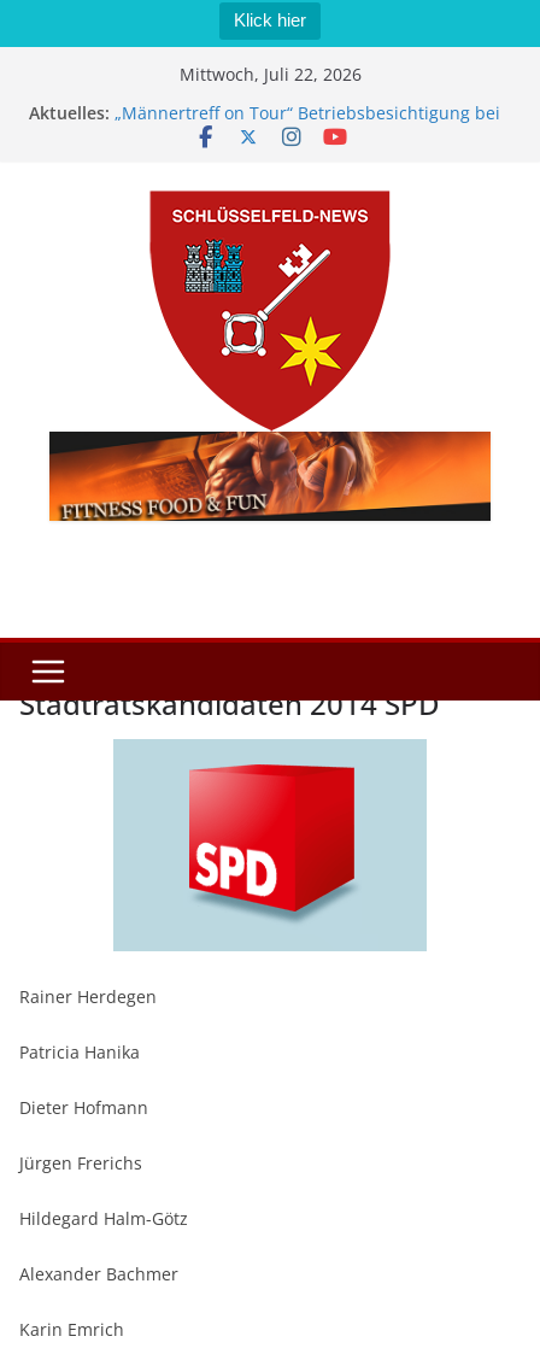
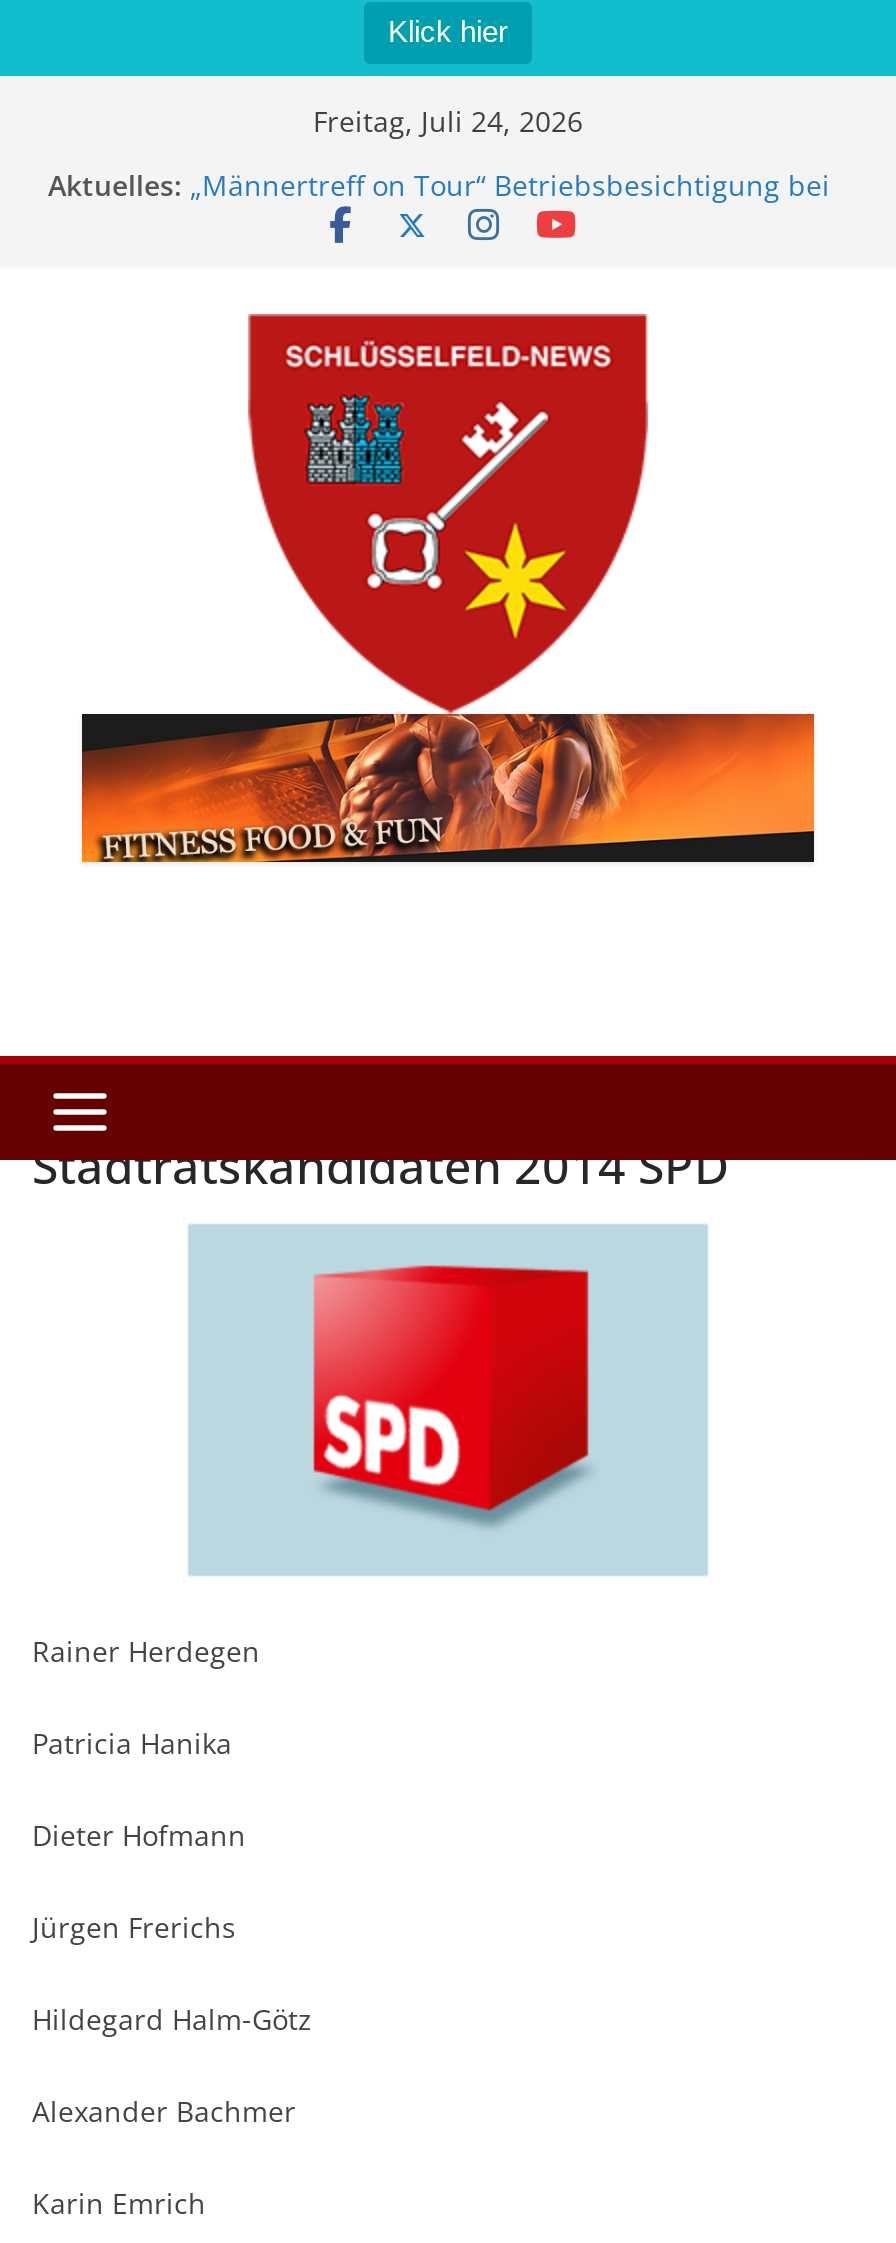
[179,63,361,86] Mittwoch, Juli 22, 2026 -> [313,102,583,140] Freitag, Juli 24, 2026

